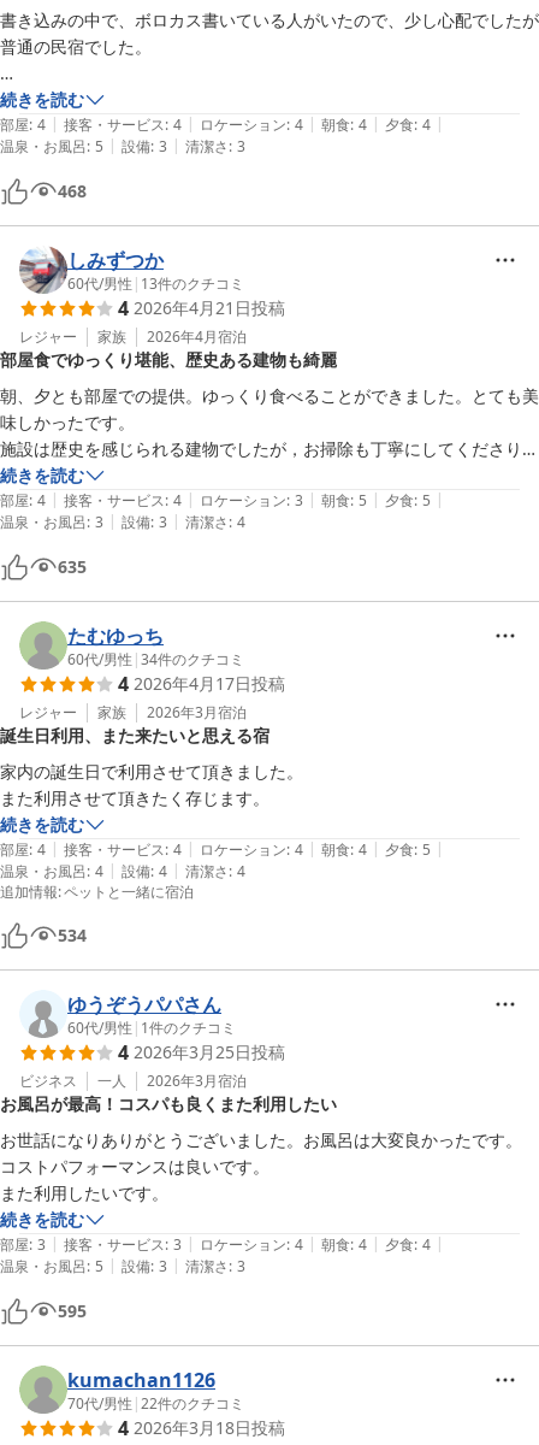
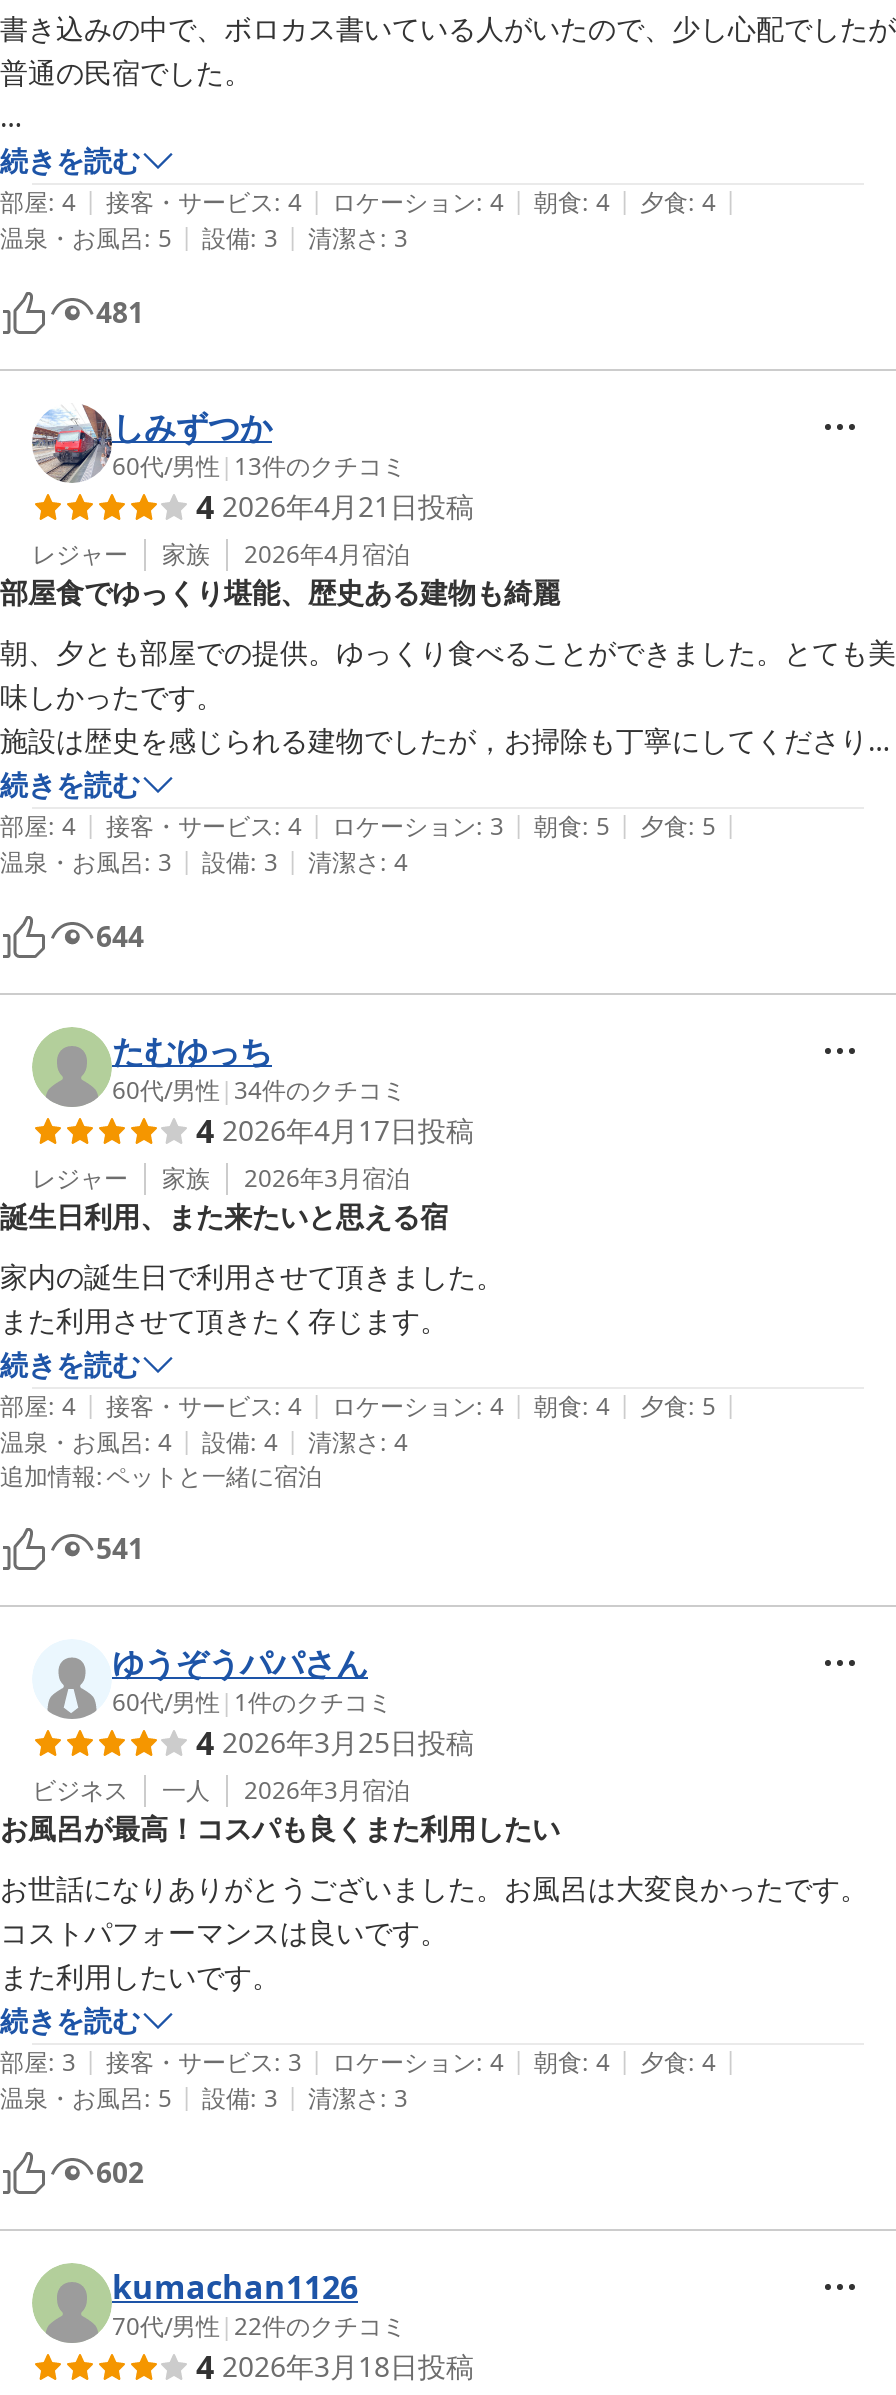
[58,179,87,202] 468 -> [96,293,144,331] 481
[58,555,87,578] 635 -> [96,917,144,955] 644
[58,924,87,946] 534 -> [96,1529,144,1567] 541
[58,1299,87,1322] 595 -> [96,2153,144,2191] 602

